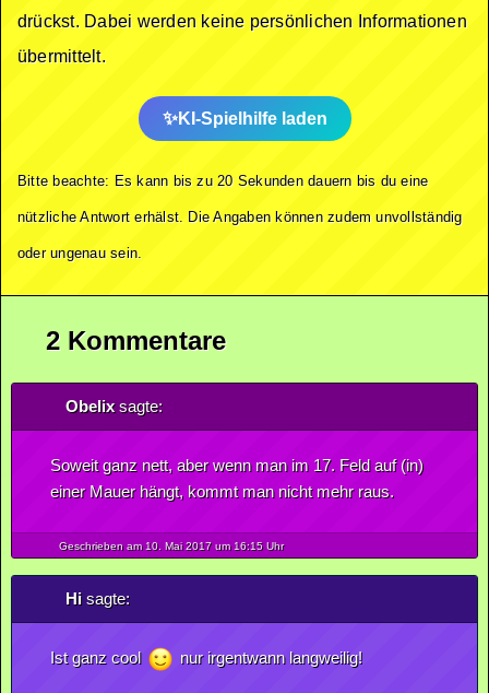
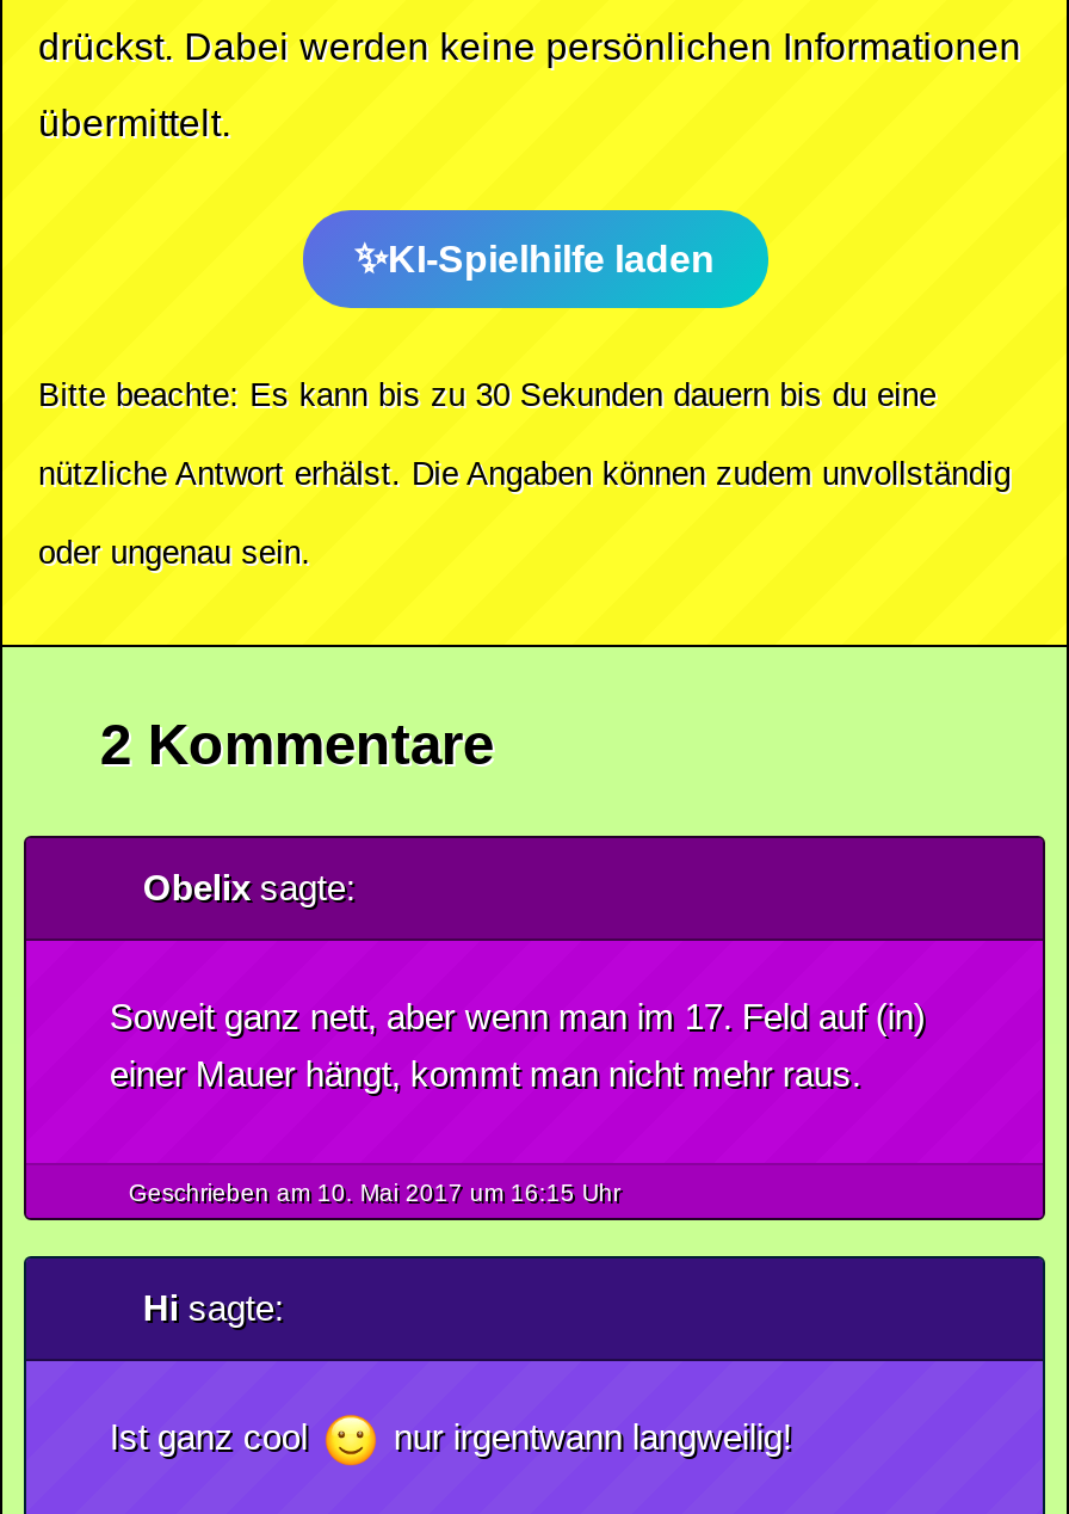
[17,173,428,189] Bitte beachte: Es kann bis zu 20 Sekunden dauern bis du eine -> [38,377,936,413] Bitte beachte: Es kann bis zu 30 Sekunden dauern bis du eine

